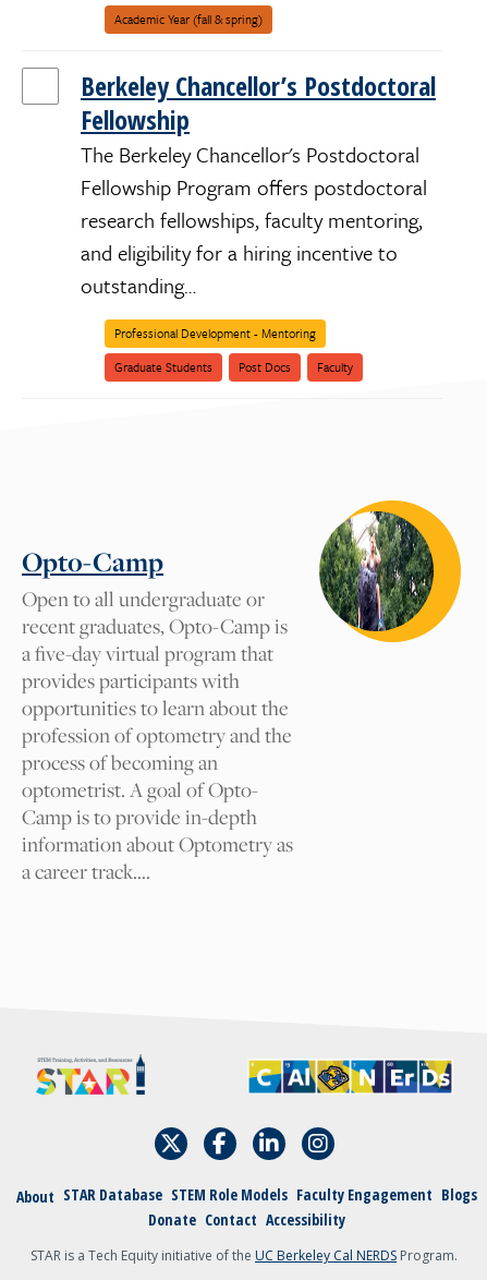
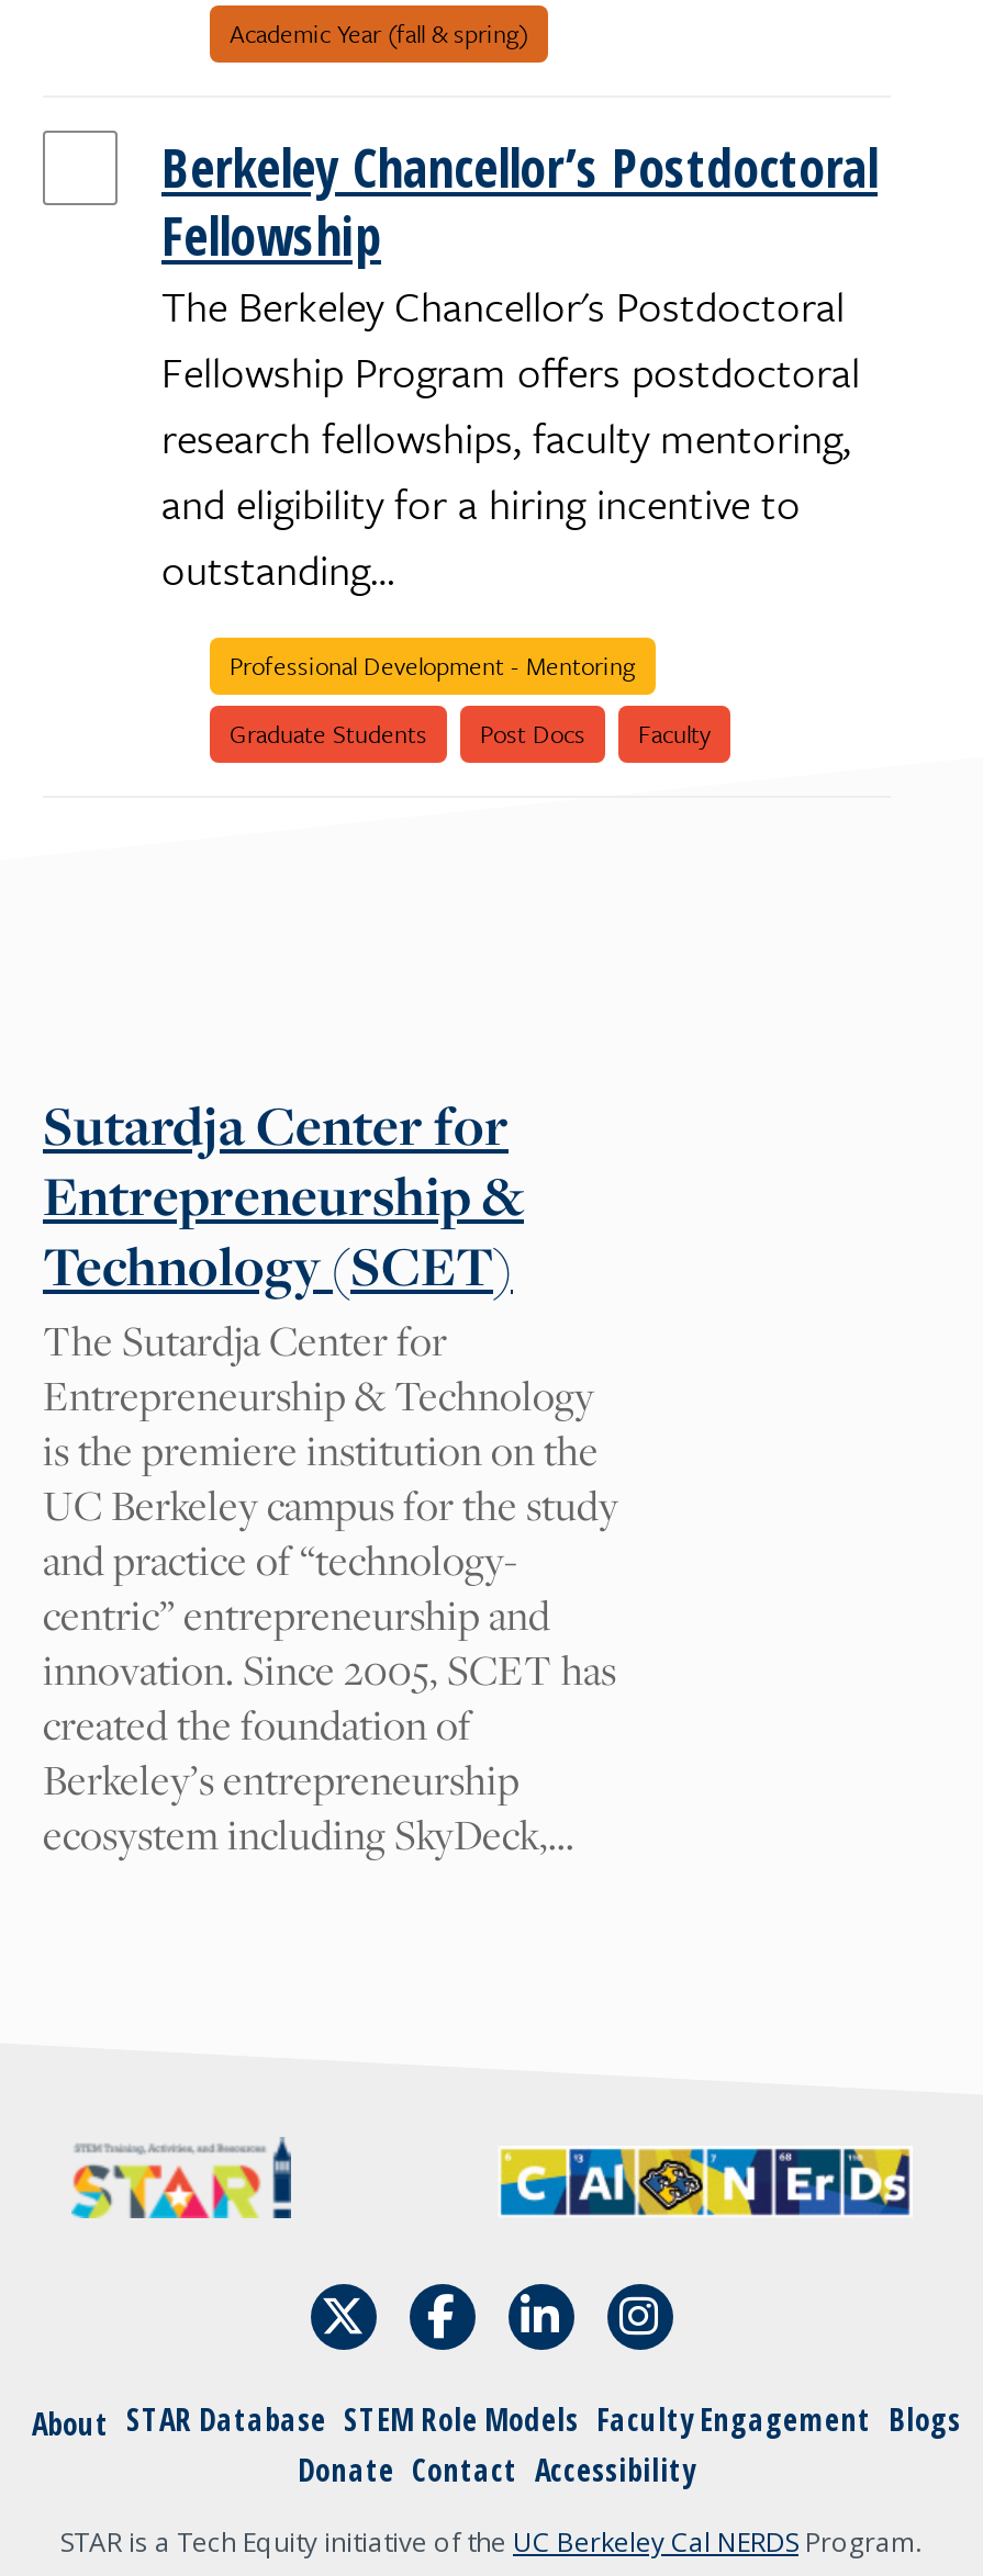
[318,499,462,643] [image] -> none
[22,543,293,886] Opto-Camp | Open to all undergraduate or | recent graduates, Opto-Camp is | a five-day virtual program that | provides participants with | opportunities to learn about the | profession of optometry and the | process of becoming an | optometrist. A goal of Opto- | Camp is to provide in-depth | information about Optometry as | a career track.… -> [43,1089,618,1863] Sutardja Center for | Entrepreneurship & | Technology (SCET) | The Sutardja Center for | Entrepreneurship & Technology | is the premiere institution on the | UC Berkeley campus for the study | and practice of “technology- | centric” entrepreneurship and | innovation. Since 2005, SCET has | created the foundation of | Berkeley’s entrepreneurship | ecosystem including SkyDeck,…

